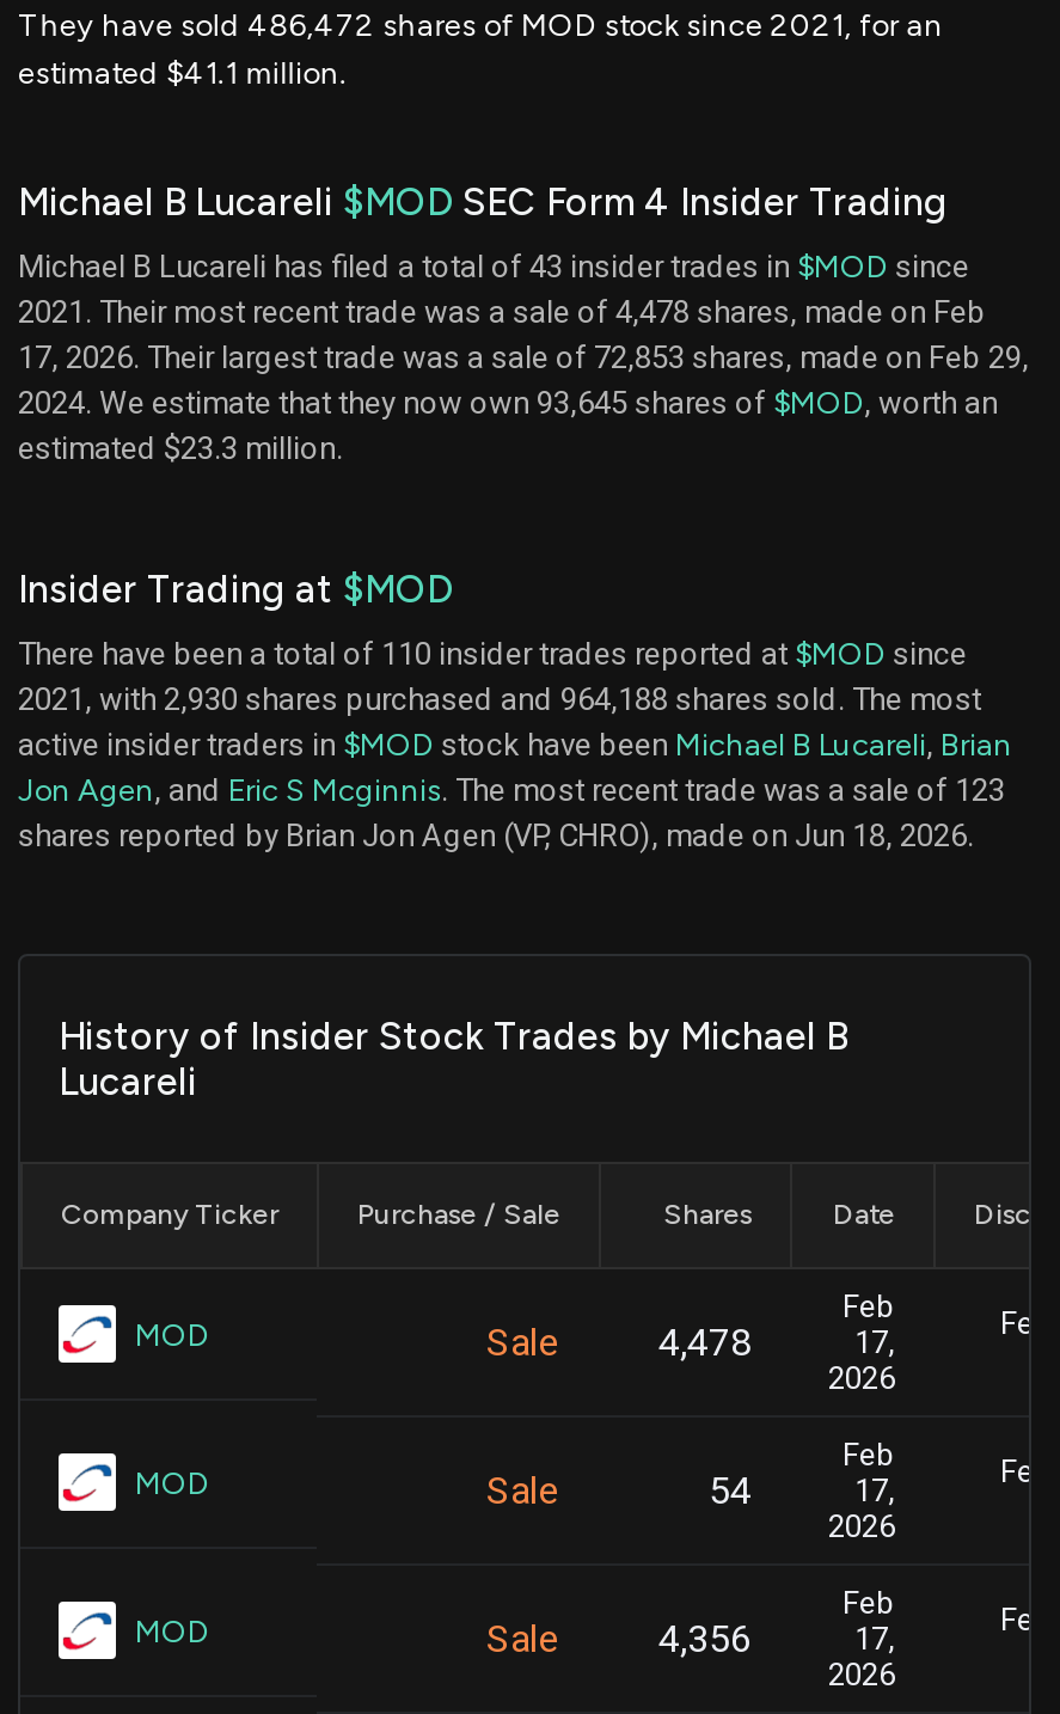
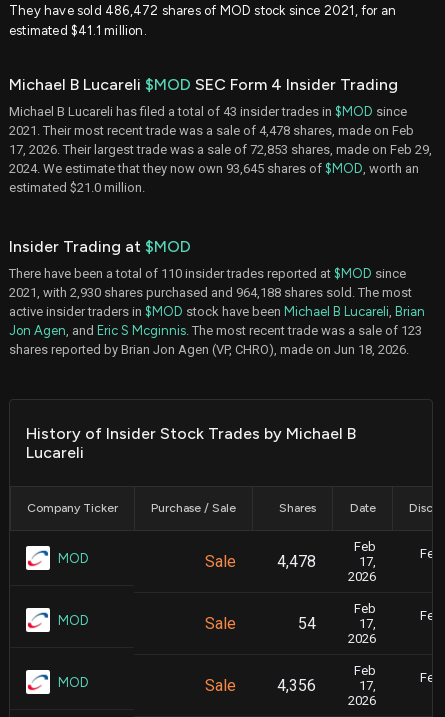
[18,429,343,465] estimated $23.3 million. -> [9,180,145,195] estimated $21.0 million.

